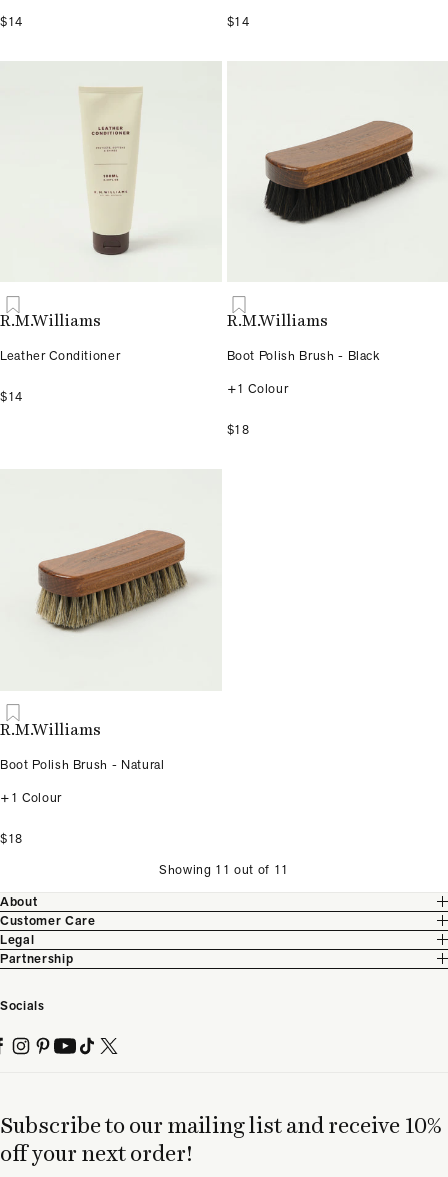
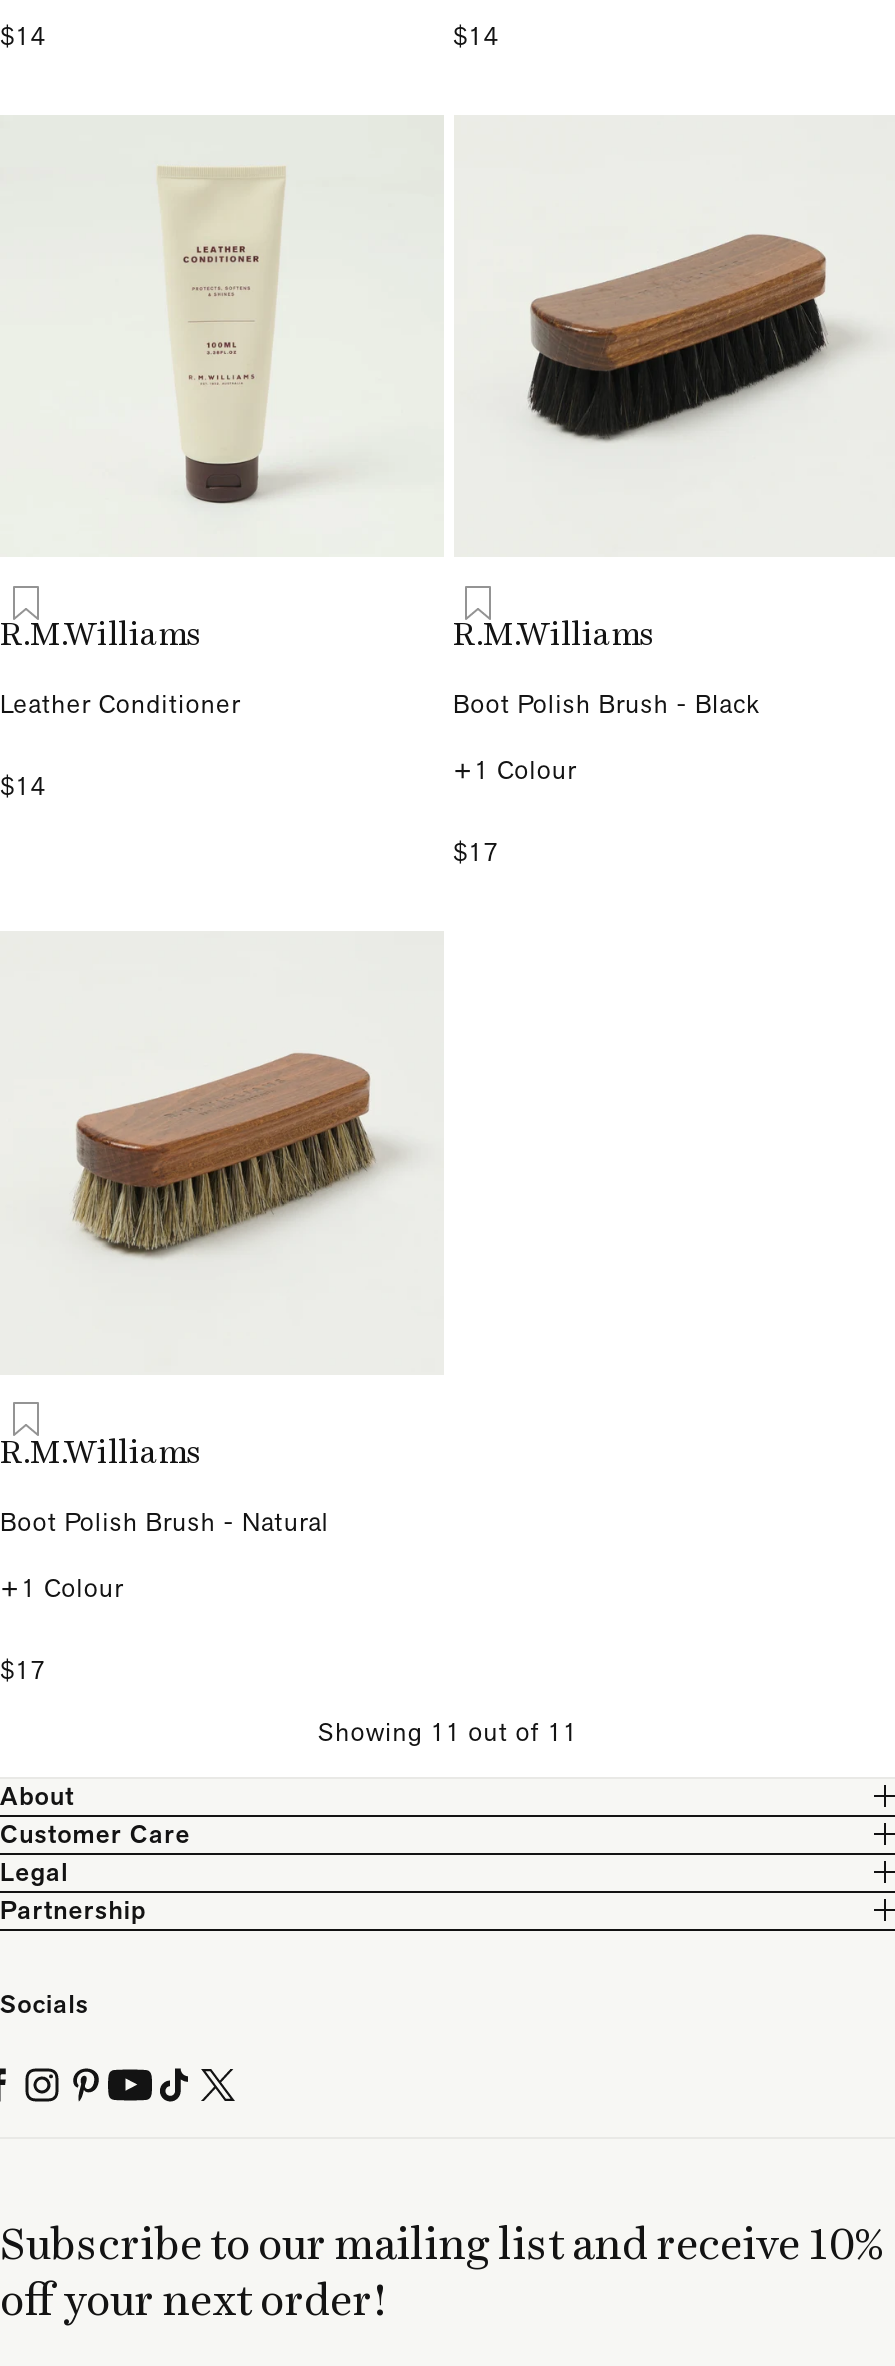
[226,421,249,438] $18 -> [453,835,499,869] $17
[0,829,23,846] $18 -> [0,1652,46,1686] $17

